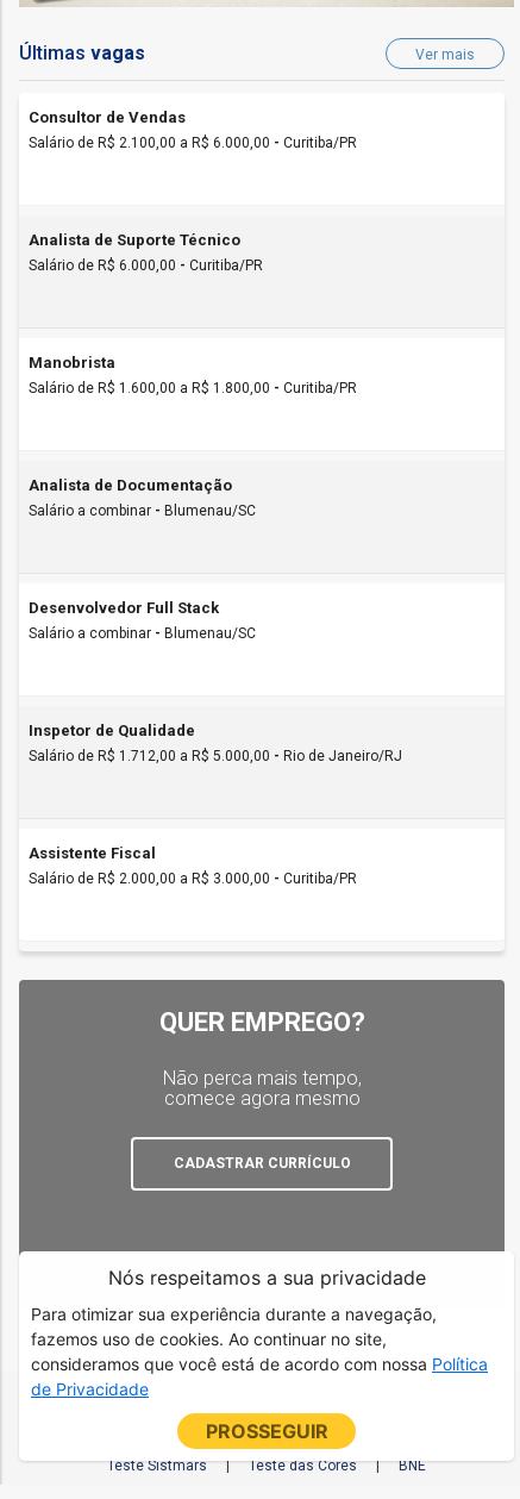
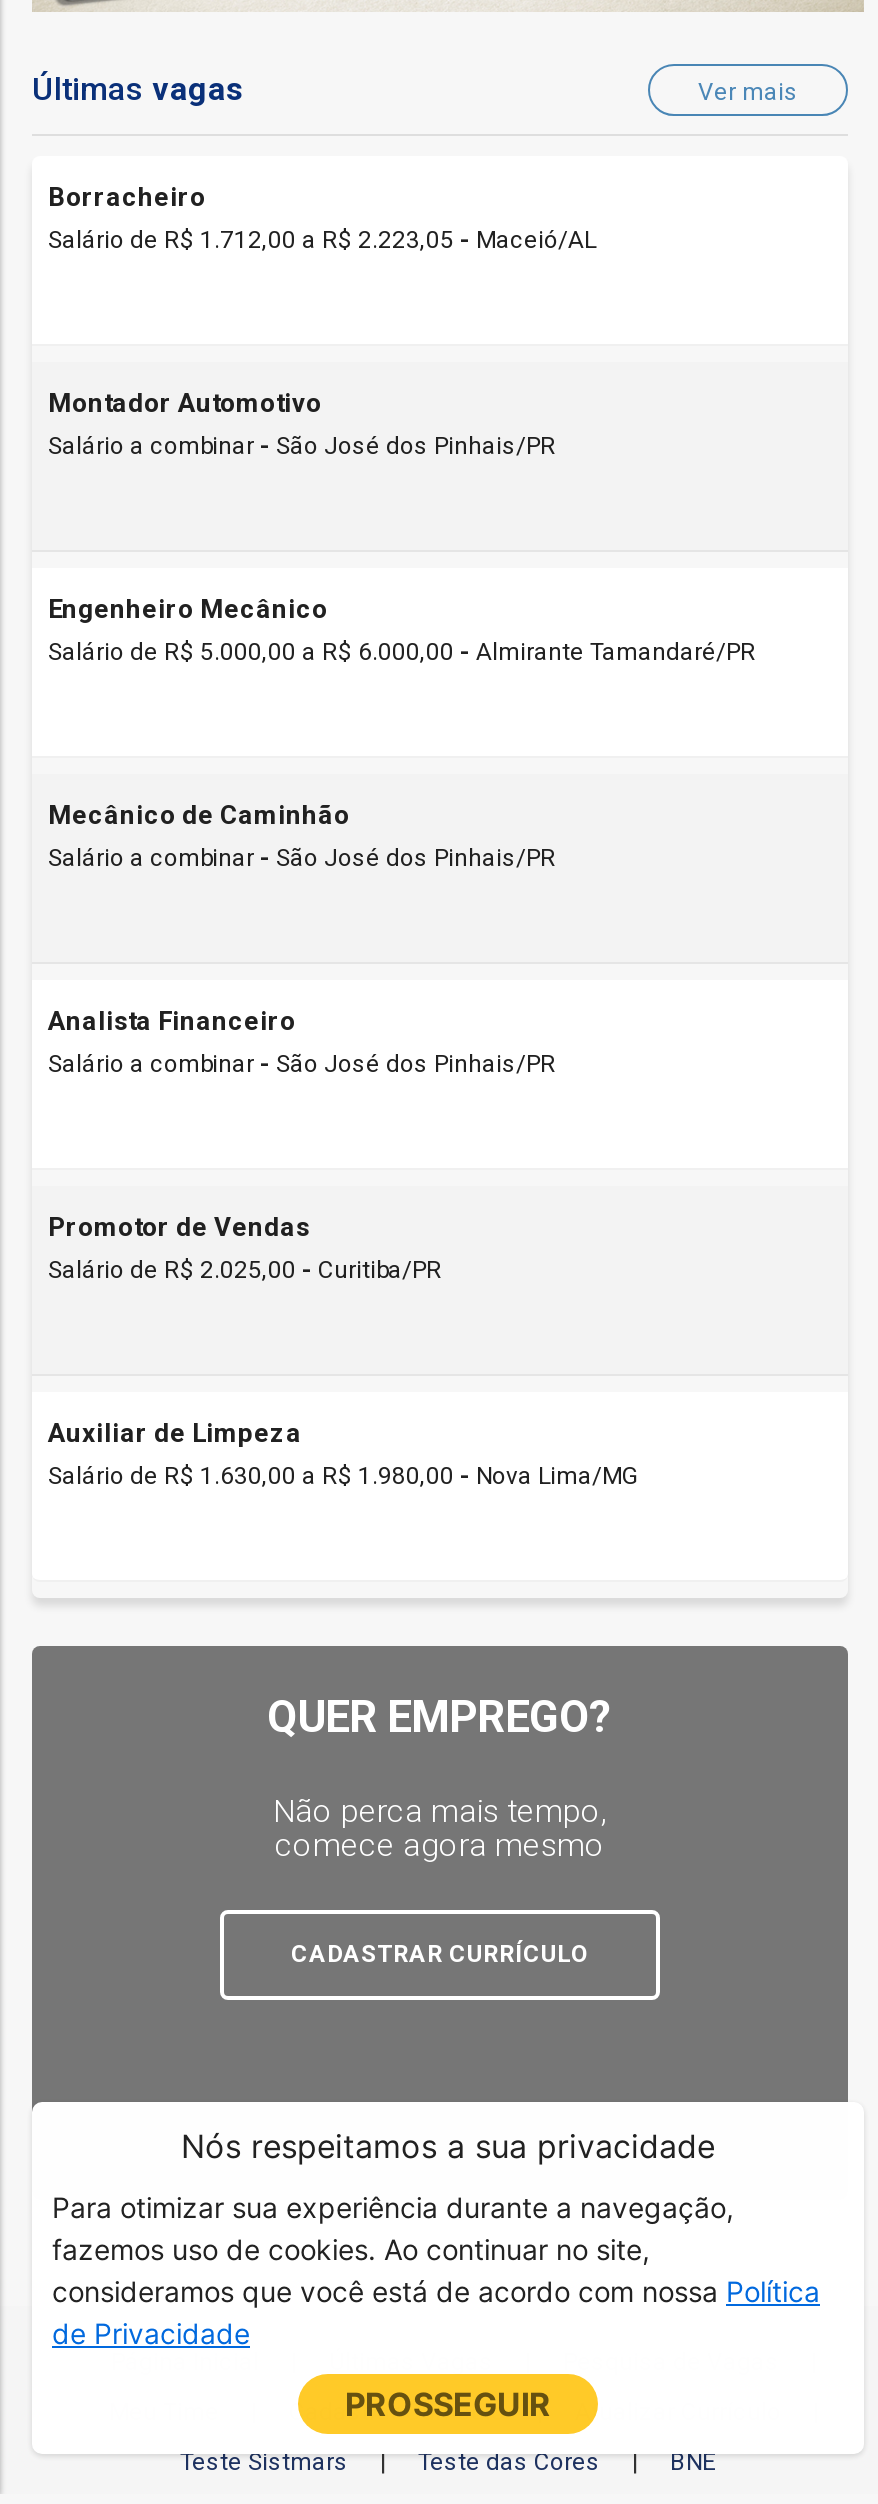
[29,109,186,127] Consultor de Vendas -> [48,183,206,213] Borracheiro
[29,135,357,152] Salário de R$ 2.100,00 a R$ 6.000,00 - Curitiba/PR -> [48,227,596,255] Salário de R$ 1.712,00 a R$ 2.223,05 - Maceió/AL
[29,231,240,249] Analista de Suporte Técnico -> [48,389,322,419] Montador Automotivo
[29,258,263,274] Salário de R$ 6.000,00 - Curitiba/PR -> [48,433,556,461] Salário a combinar - São José dos Pinhais/PR
[29,354,115,372] Manobrista -> [48,595,328,625] Engenheiro Mecânico
[29,380,357,397] Salário de R$ 1.600,00 a R$ 1.800,00 - Curitiba/PR -> [48,639,756,667] Salário de R$ 5.000,00 a R$ 6.000,00 - Almirante Tamandaré/PR
[29,477,232,495] Analista de Documentação -> [48,801,350,831] Mecânico de Caminhão
[29,503,256,520] Salário a combinar - Blumenau/SC -> [48,845,556,873] Salário a combinar - São José dos Pinhais/PR
[29,599,219,617] Desenvolvedor Full Stack -> [48,1007,296,1037] Analista Financeiro
[29,626,256,642] Salário a combinar - Blumenau/SC -> [48,1051,556,1079] Salário a combinar - São José dos Pinhais/PR
[29,722,195,740] Inspetor de Qualidade -> [48,1213,310,1243] Promotor de Vendas
[29,748,402,765] Salário de R$ 1.712,00 a R$ 5.000,00 - Rio de Janeiro/RJ -> [48,1257,442,1285] Salário de R$ 2.025,00 - Curitiba/PR
[29,845,156,862] Assistente Fiscal -> [48,1419,302,1449] Auxiliar de Limpeza
[29,871,357,887] Salário de R$ 2.000,00 a R$ 3.000,00 - Curitiba/PR -> [48,1463,638,1491] Salário de R$ 1.630,00 a R$ 1.980,00 - Nova Lima/MG

